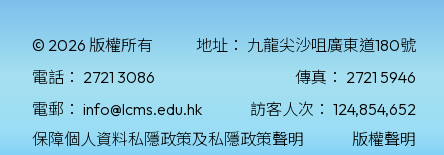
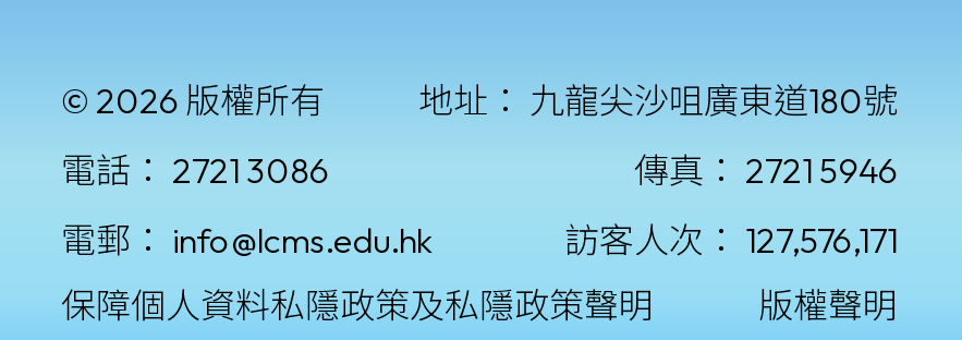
[250,99,416,119] 訪客人次： 124,854,652 -> [564,218,898,262] 訪客人次： 127,576,171

